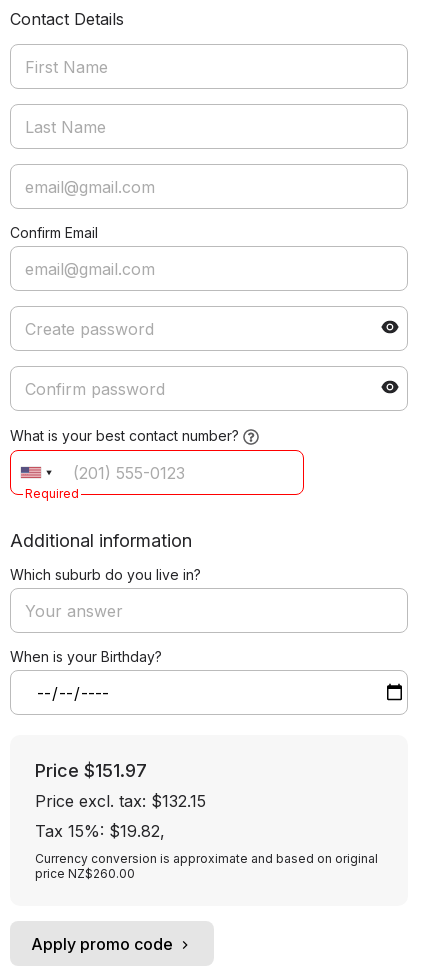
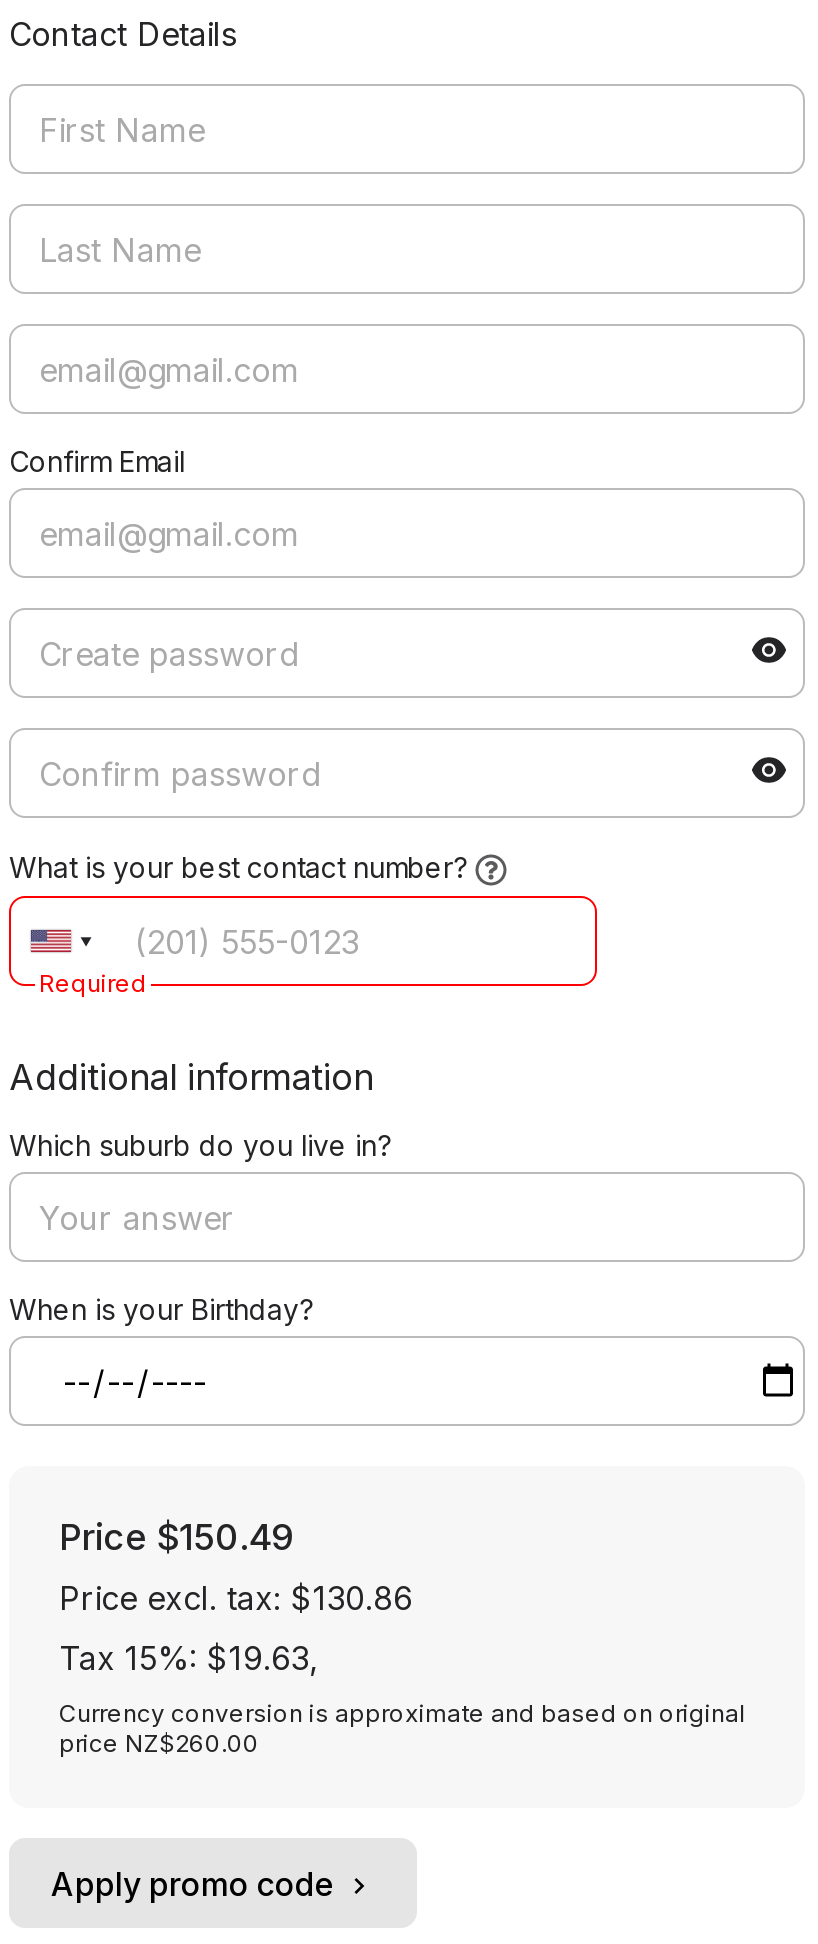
[35,760,147,781] Price $151.97 -> [59,1516,293,1558] Price $150.49
[35,791,206,811] Price excl. tax: $132.15 -> [59,1578,413,1618] Price excl. tax: $130.86
[35,821,165,841] Tax 15%: $19.82, -> [59,1638,319,1678] Tax 15%: $19.63,

